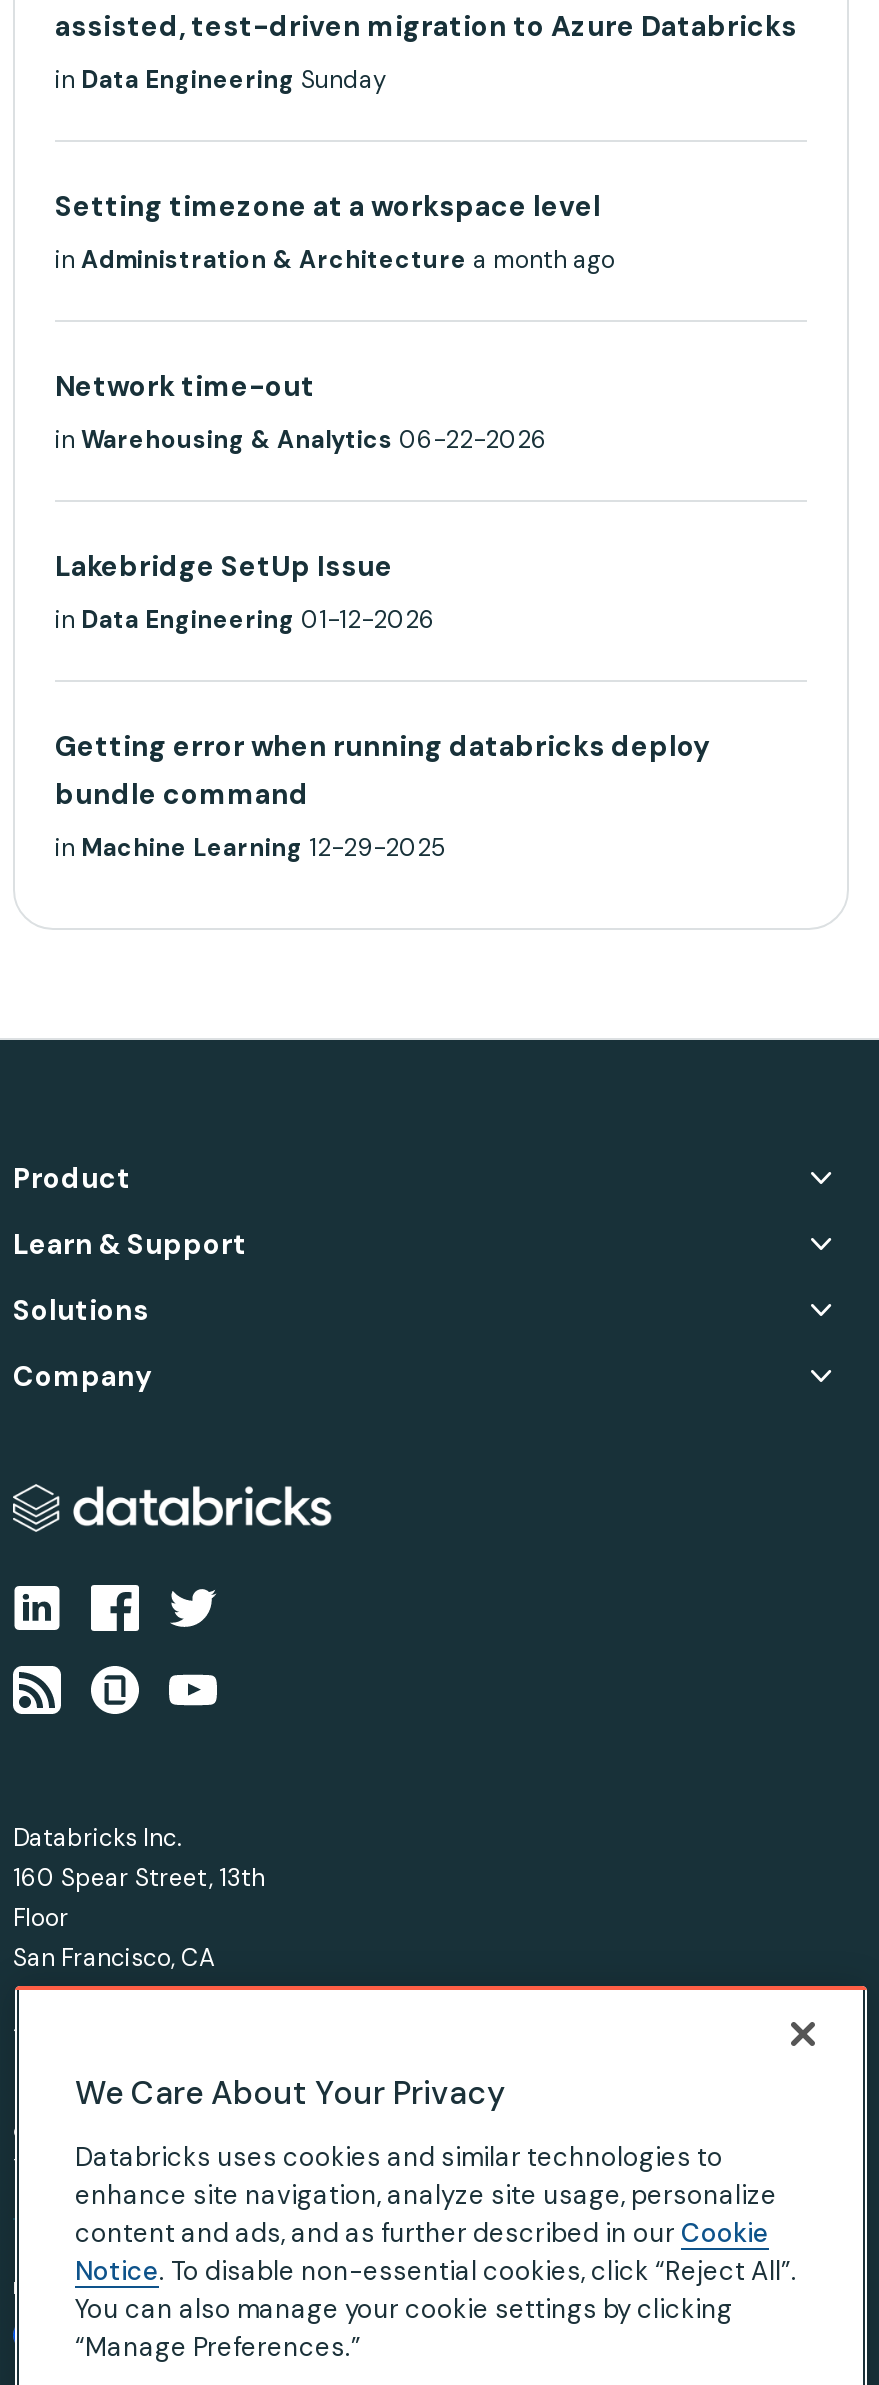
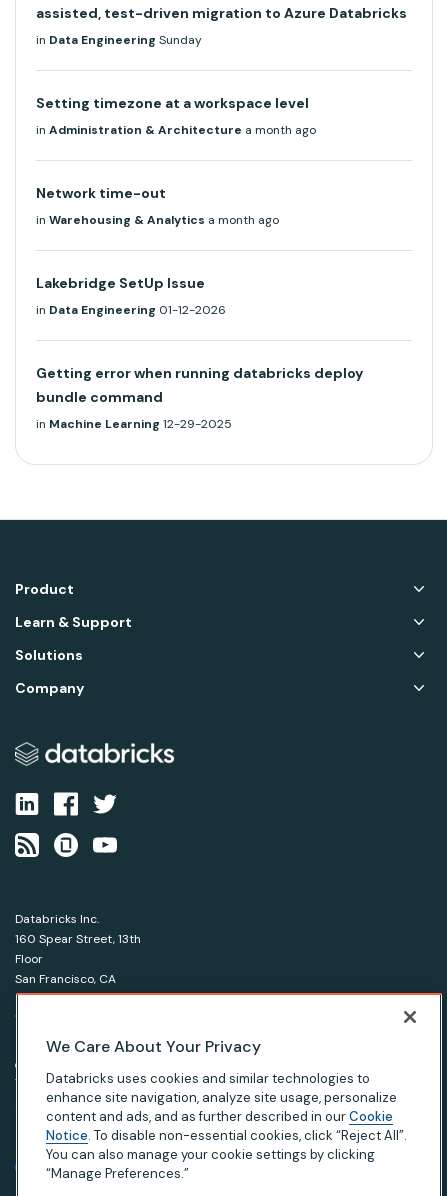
[55,423,547,455] in Warehousing & Analytics 06-22-2026 -> [36,212,279,228] in Warehousing & Analytics a month ago

